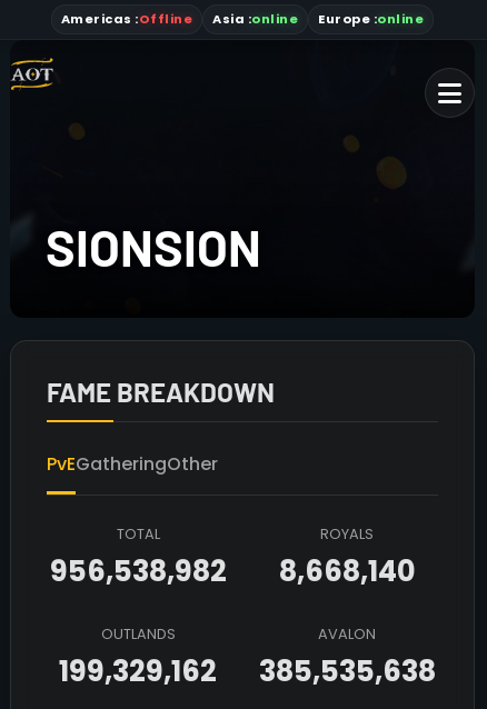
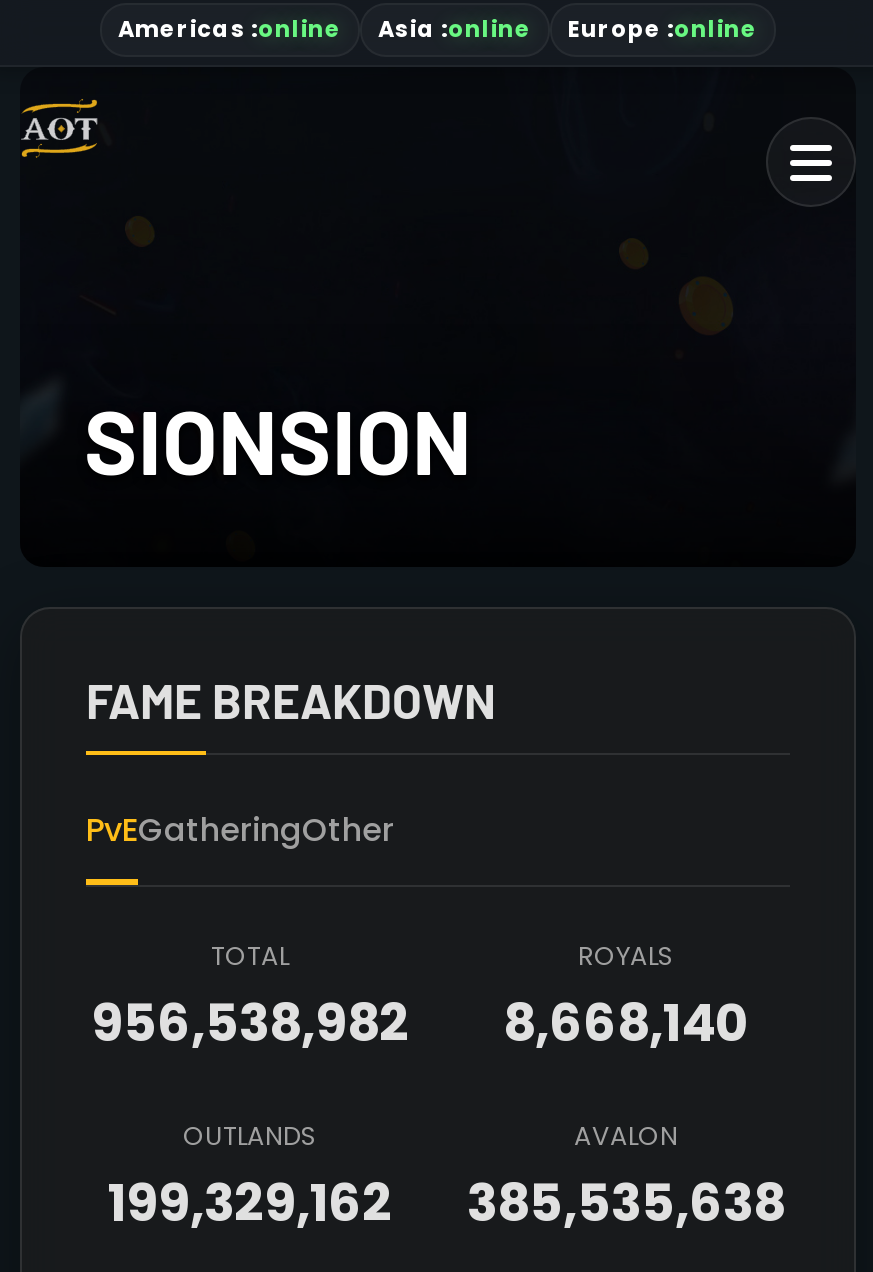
[61,10,193,28] Americas: Offline -> [118,13,342,45] Americas: online

